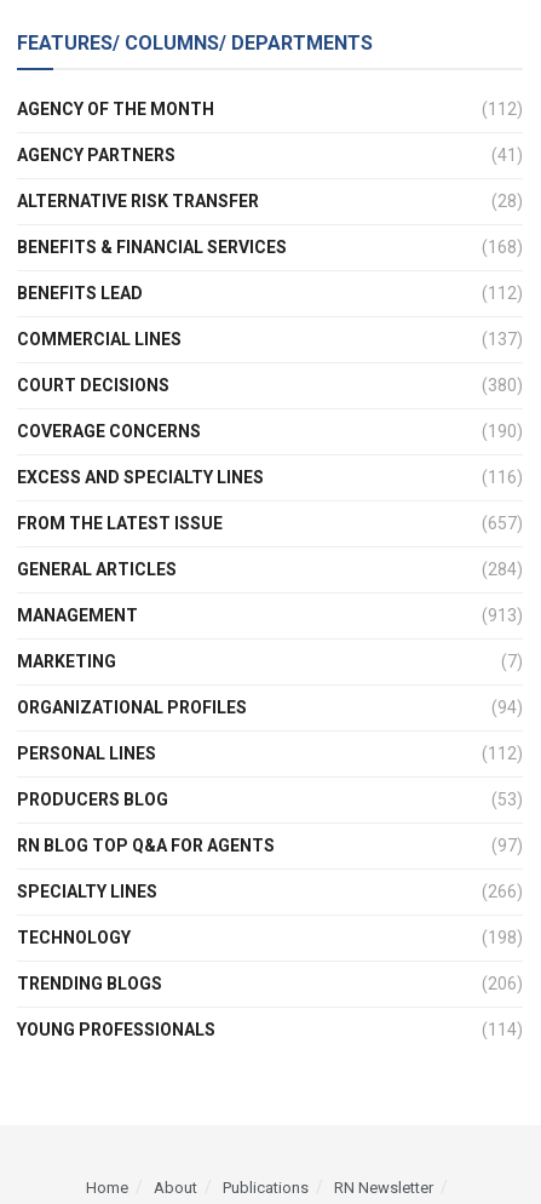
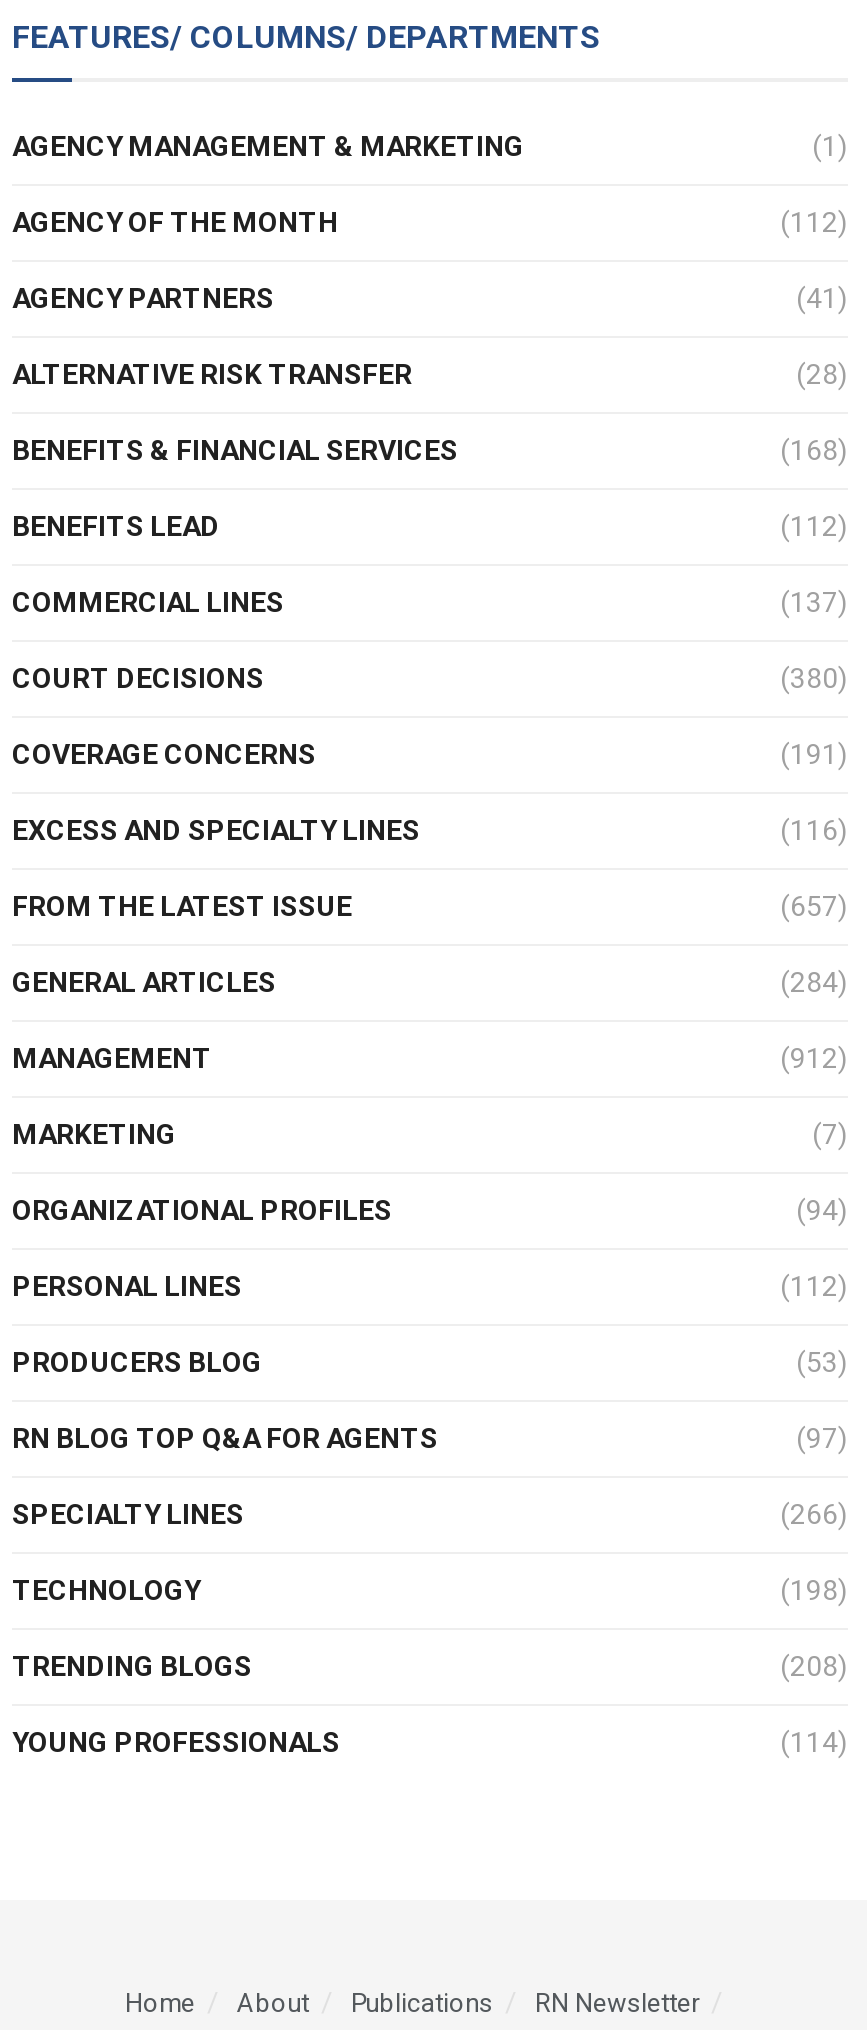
none -> [12,129,848,161] AGENCY MANAGEMENT & MARKETING | (1)
[482,421,523,440] (190) -> [780,737,848,769] (191)
[482,605,523,624] (913) -> [780,1041,848,1073] (912)
[482,973,523,993] (206) -> [780,1649,848,1681] (208)

